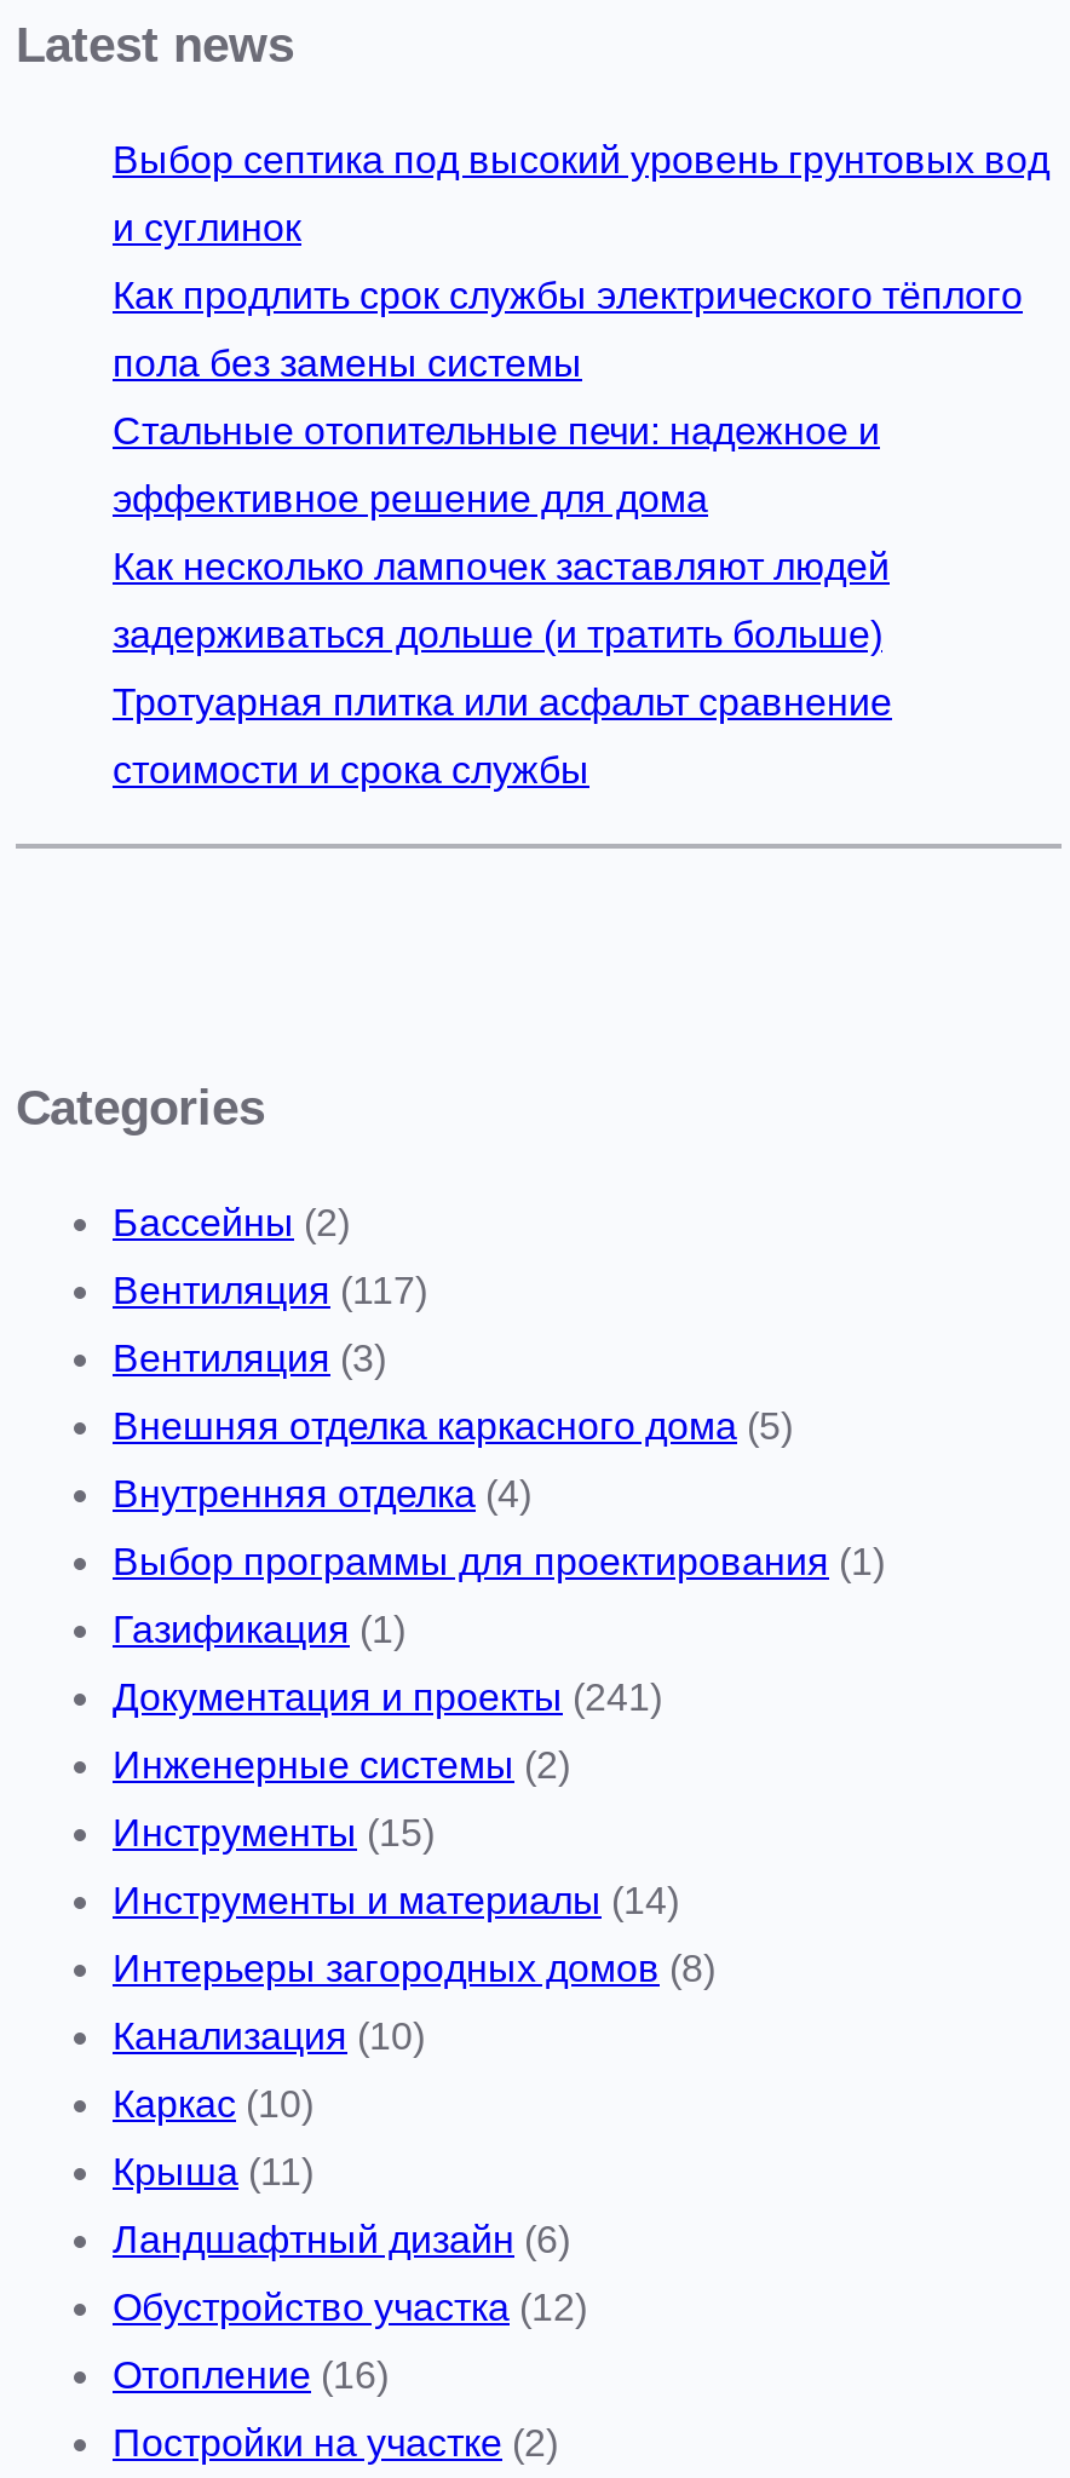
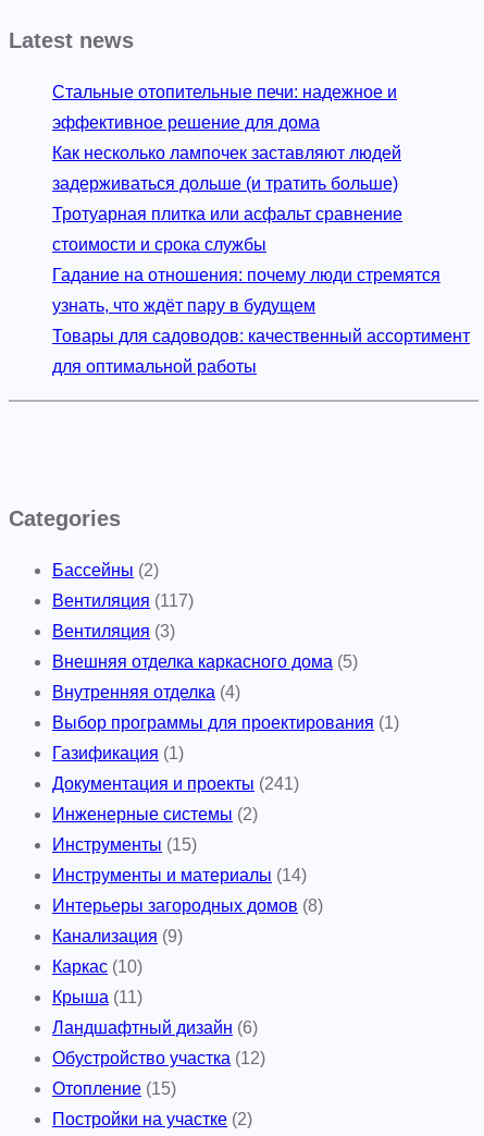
[113,138,1049,383] Выбор септика под высокий уровень грунтовых вод | и суглинок | Как продлить срок службы электрического тёплого | пола без замены системы -> none
moved [113,410,892,790] -> [52,82,402,253]: Стальные отопительные печи: надежное и | эффективное решение для дома | Как несколько лампочек заставляют людей | задерживаться дольше (и тратить больше) | Тротуарная плитка или асфальт сравнение | стоимости и срока службы
none -> [52,265,470,375] Гадание на отношения: почему люди стремятся | узнать, что ждёт пару в будущем | Товары для садоводов: качественный ассортимент | для оптимальной работы
[113,2015,425,2056] Канализация (10) -> [52,926,183,945] Канализация (9)
[113,2354,389,2395] Отопление (16) -> [52,1079,176,1097] Отопление (15)

